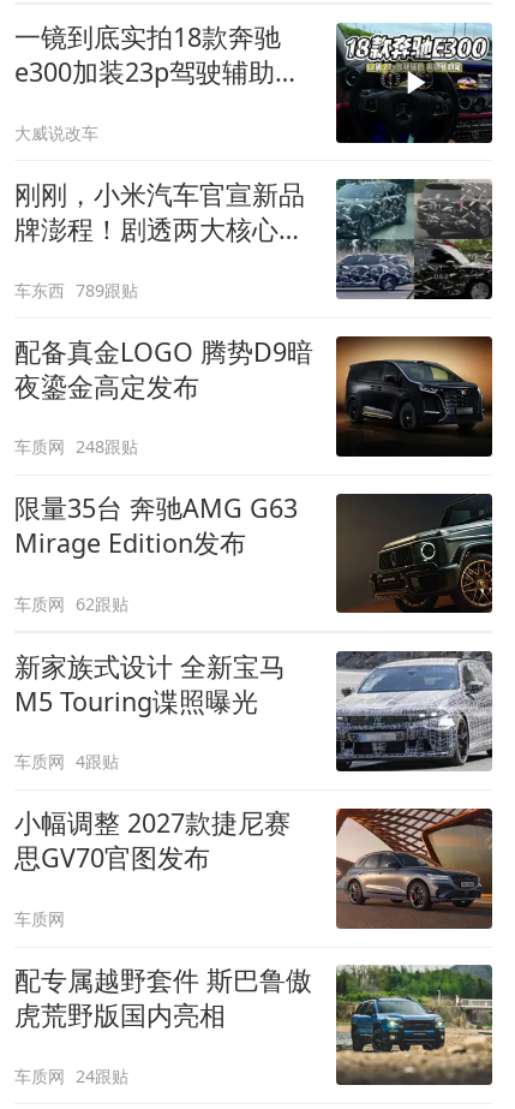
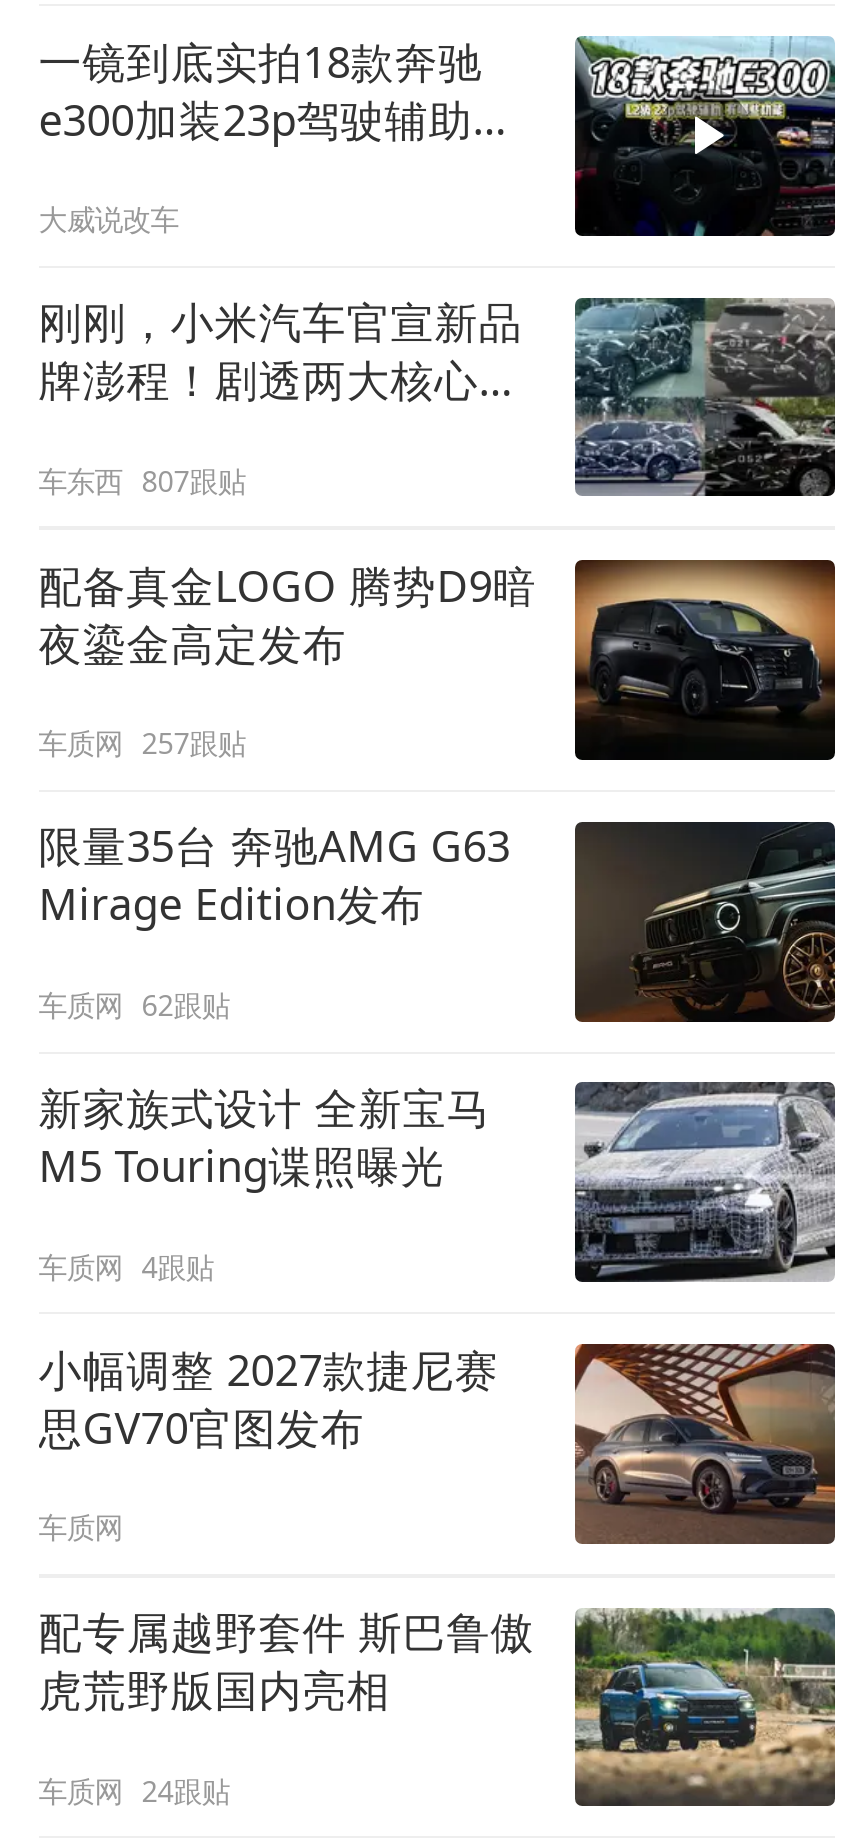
[14,278,138,301] 车东西 789跟贴 -> [38,461,246,499] 车东西 807跟贴
[14,435,138,458] 车质网 248跟贴 -> [38,724,246,762] 车质网 257跟贴

